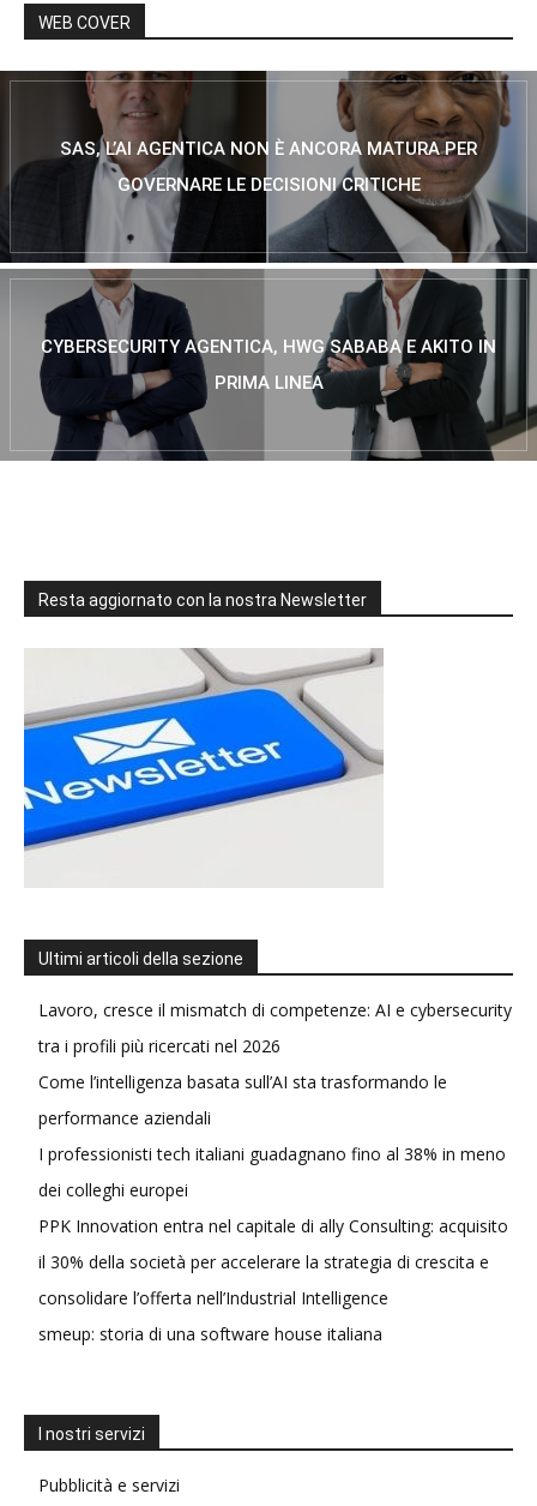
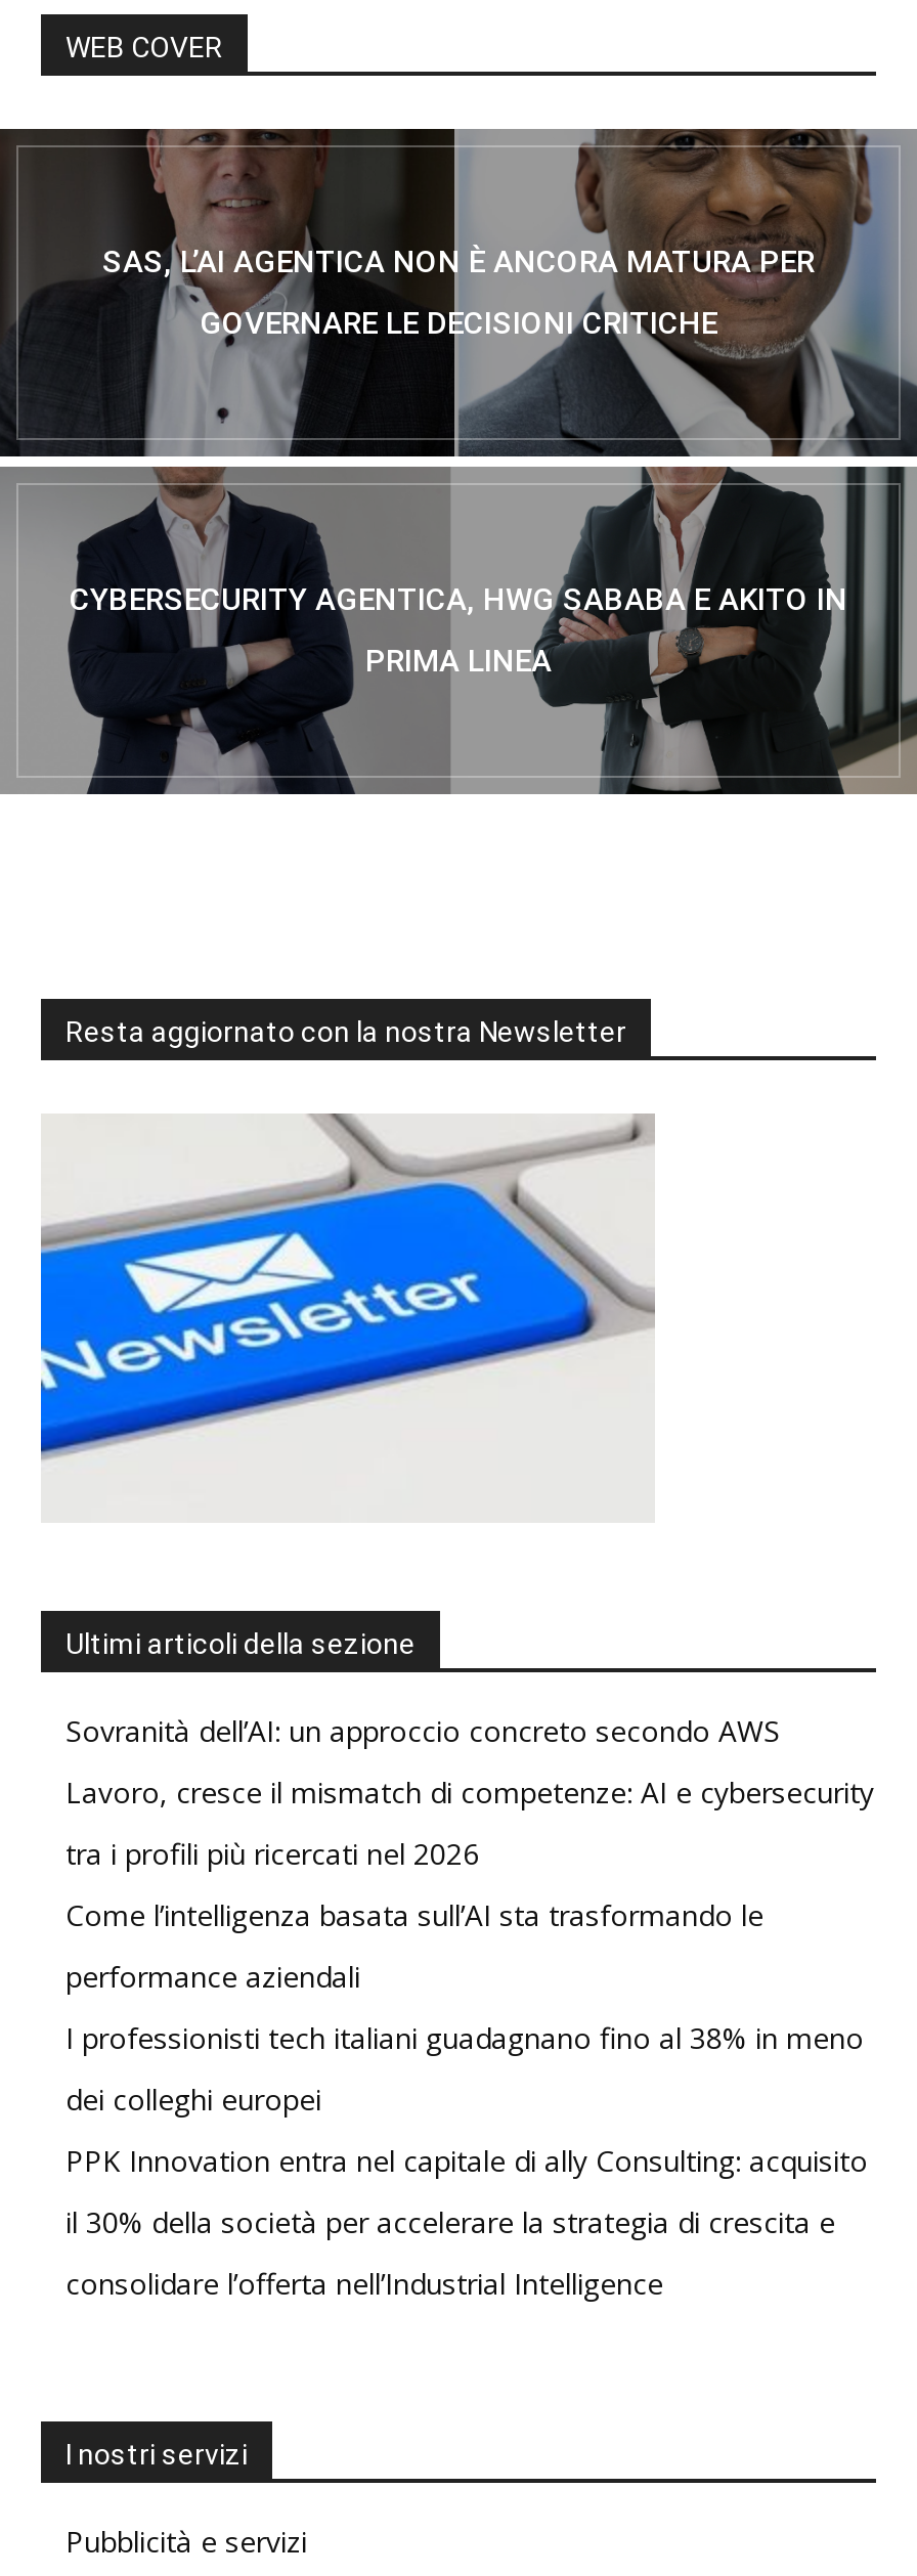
none -> [65,1711,780,1750] Sovranità dell’AI: un approccio concreto secondo AWS
moved [38,998,512,1309] -> [65,1773,874,2303]: Lavoro, cresce il mismatch di competenze: AI e cybersecurity | tra i profili più ricercati nel 2026 | Come l’intelligenza basata sull’AI sta trasformando le | ... | il 30% della società per accelerare la strategia di crescita e | consolidare l’offerta nell’Industrial Intelligence
[38,1322,382,1345] smeup: storia di una software house italiana -> none

